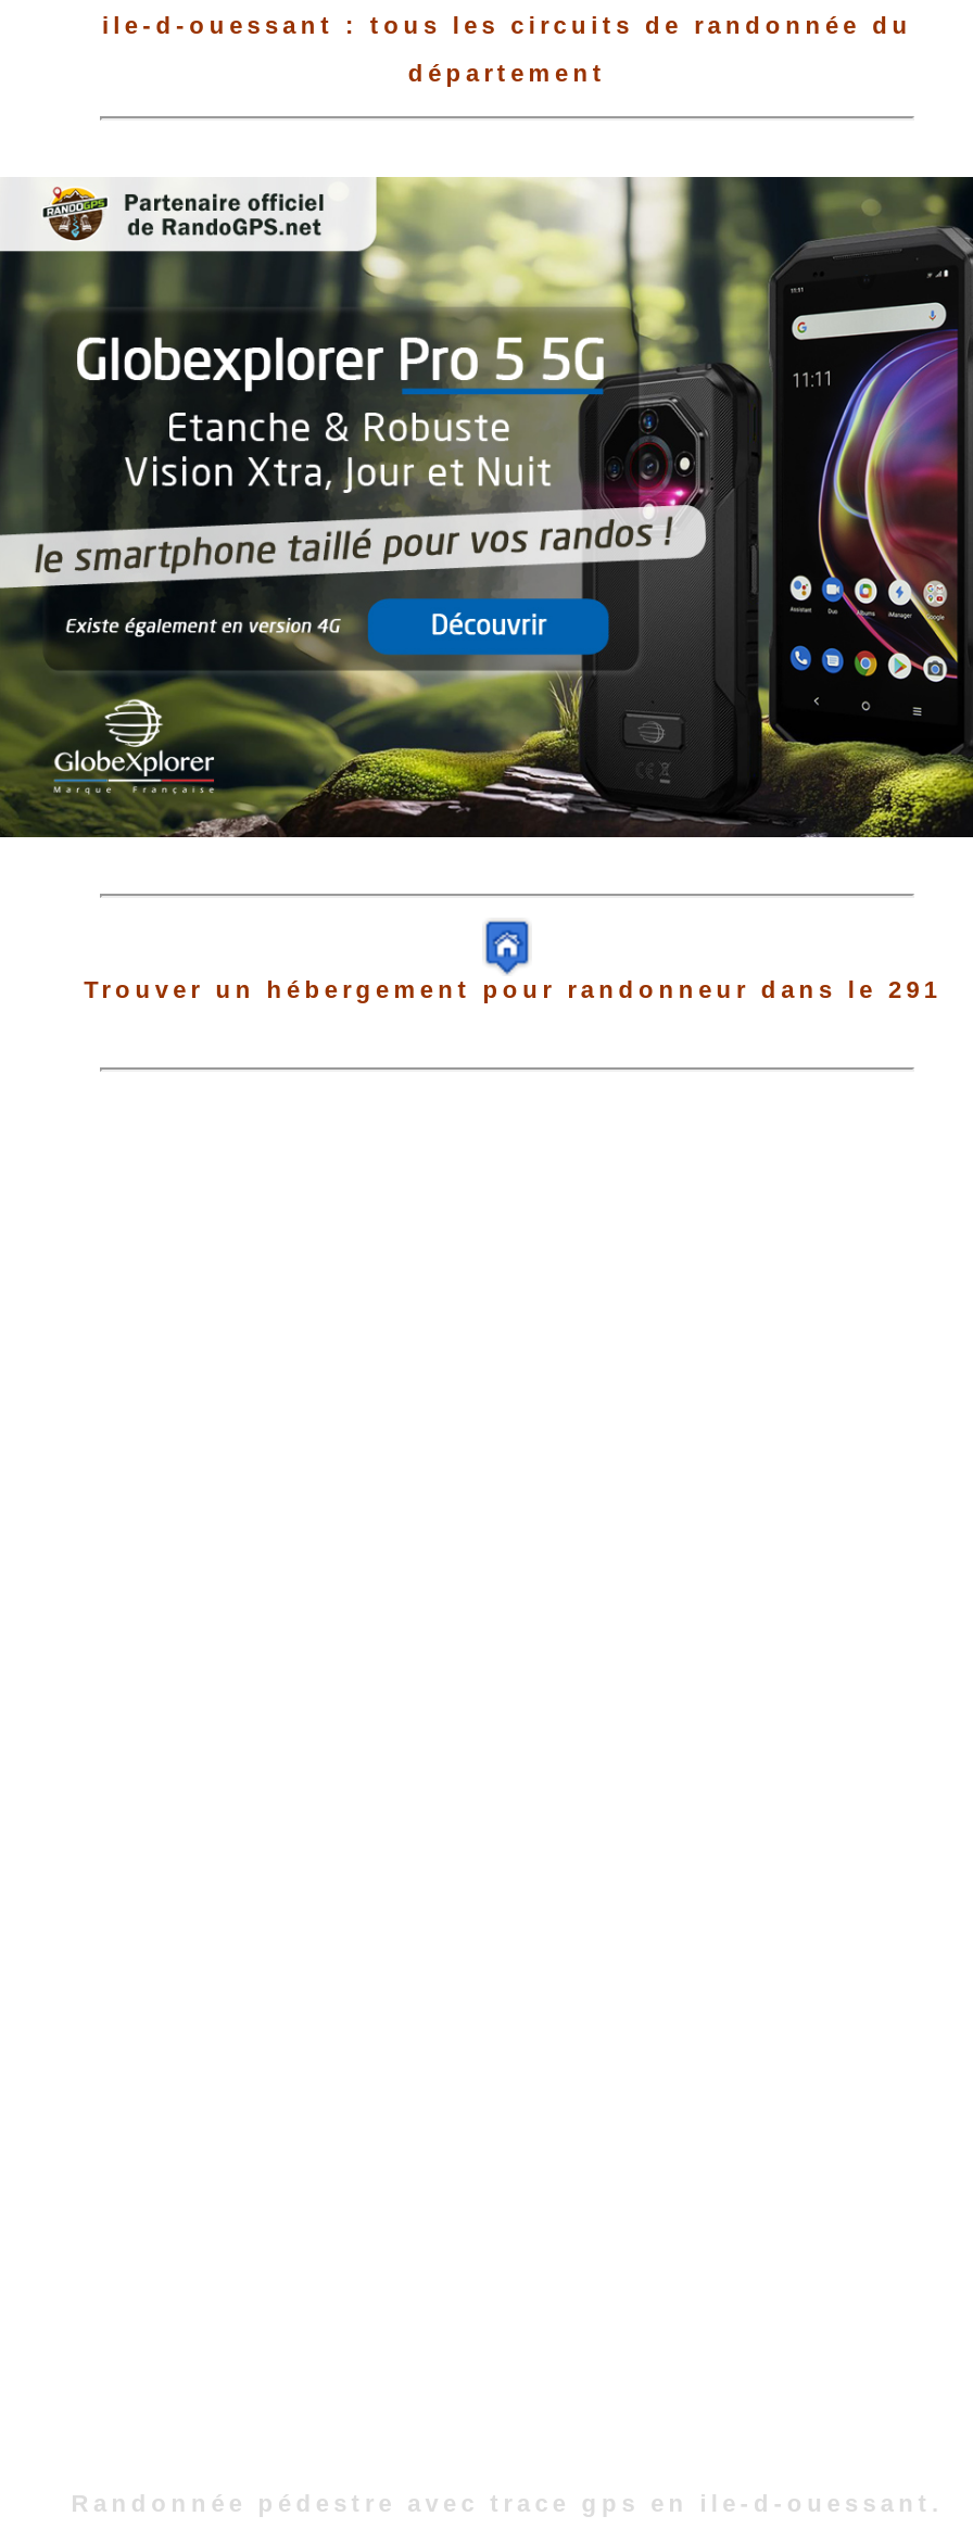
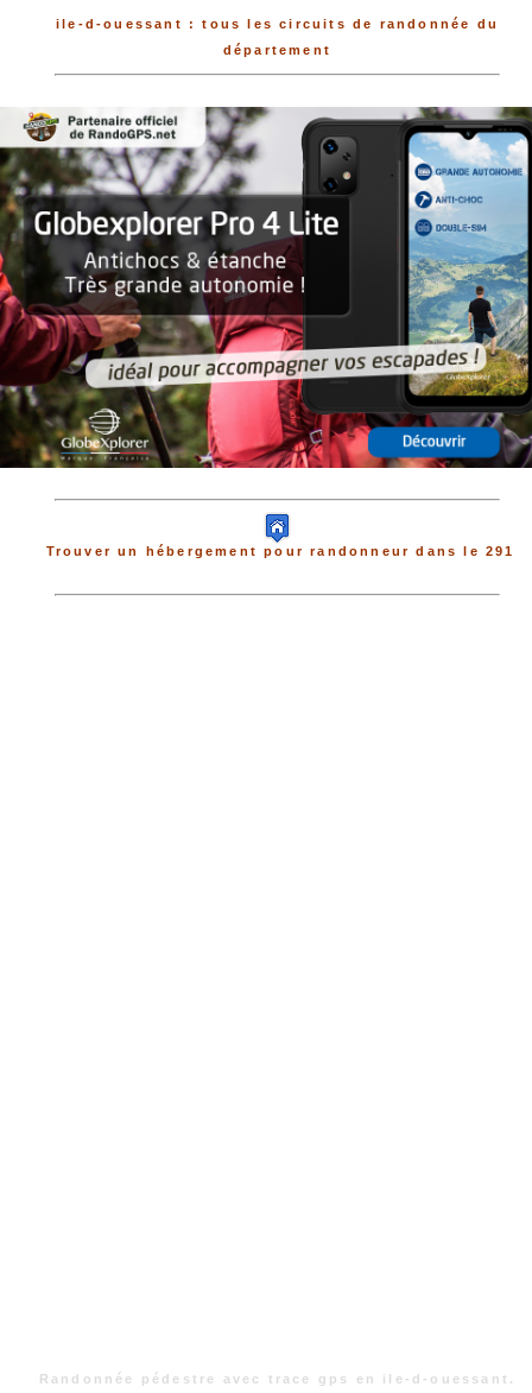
[7,175,966,839] [image] -> [4,106,528,469] [image]

